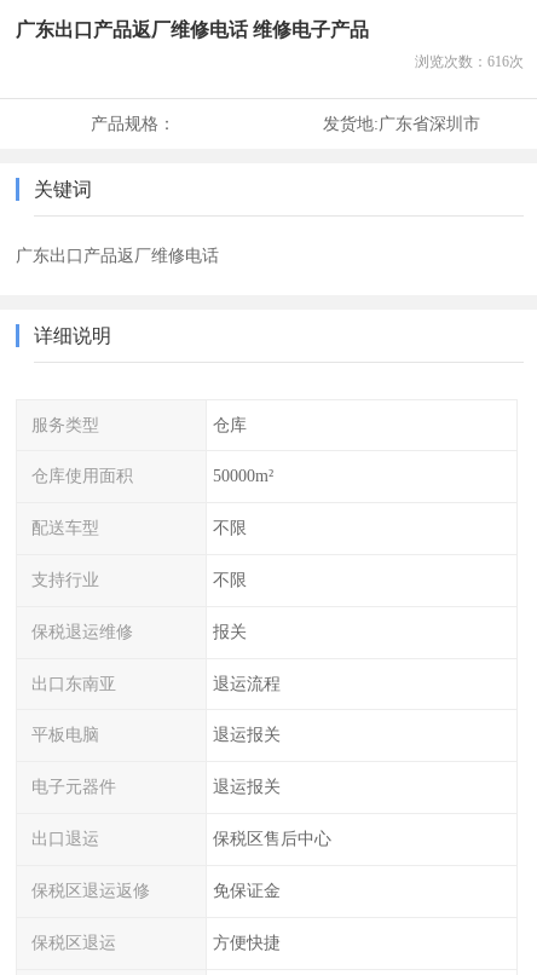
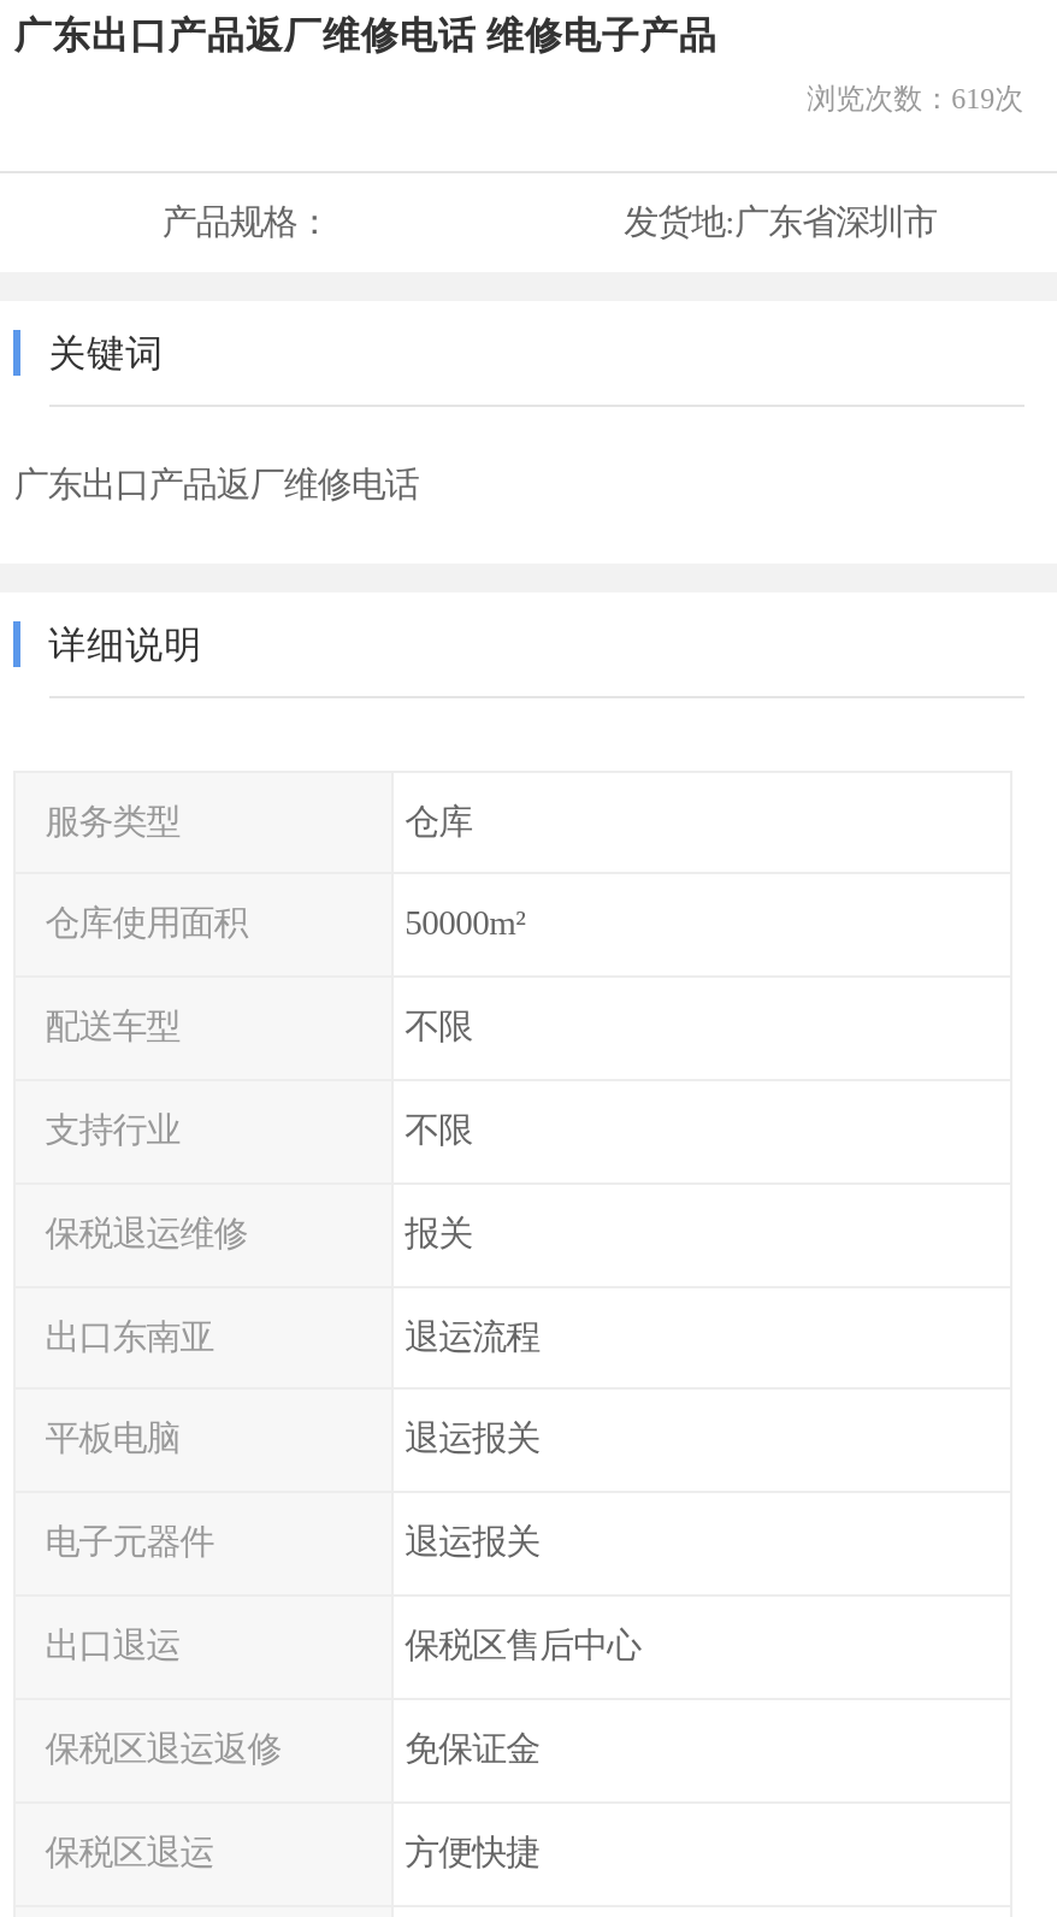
[414,53,523,70] 浏览次数：616次 -> [807,81,1024,115] 浏览次数：619次

